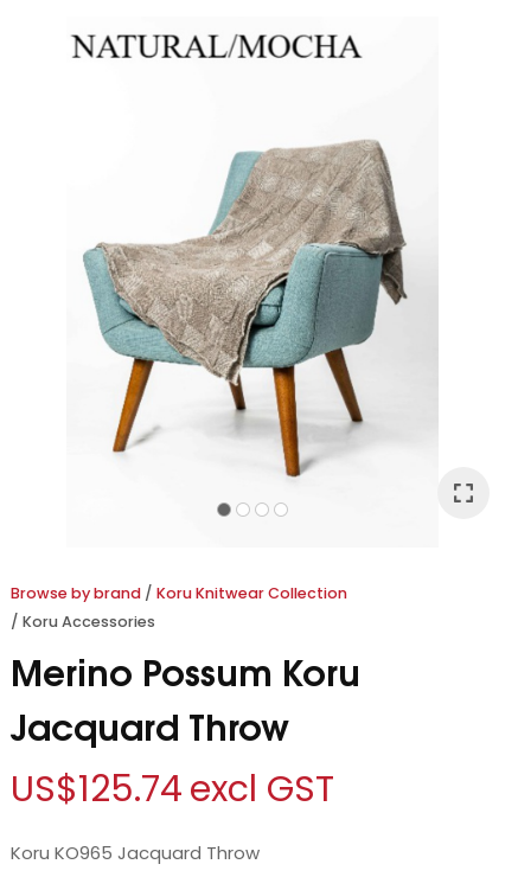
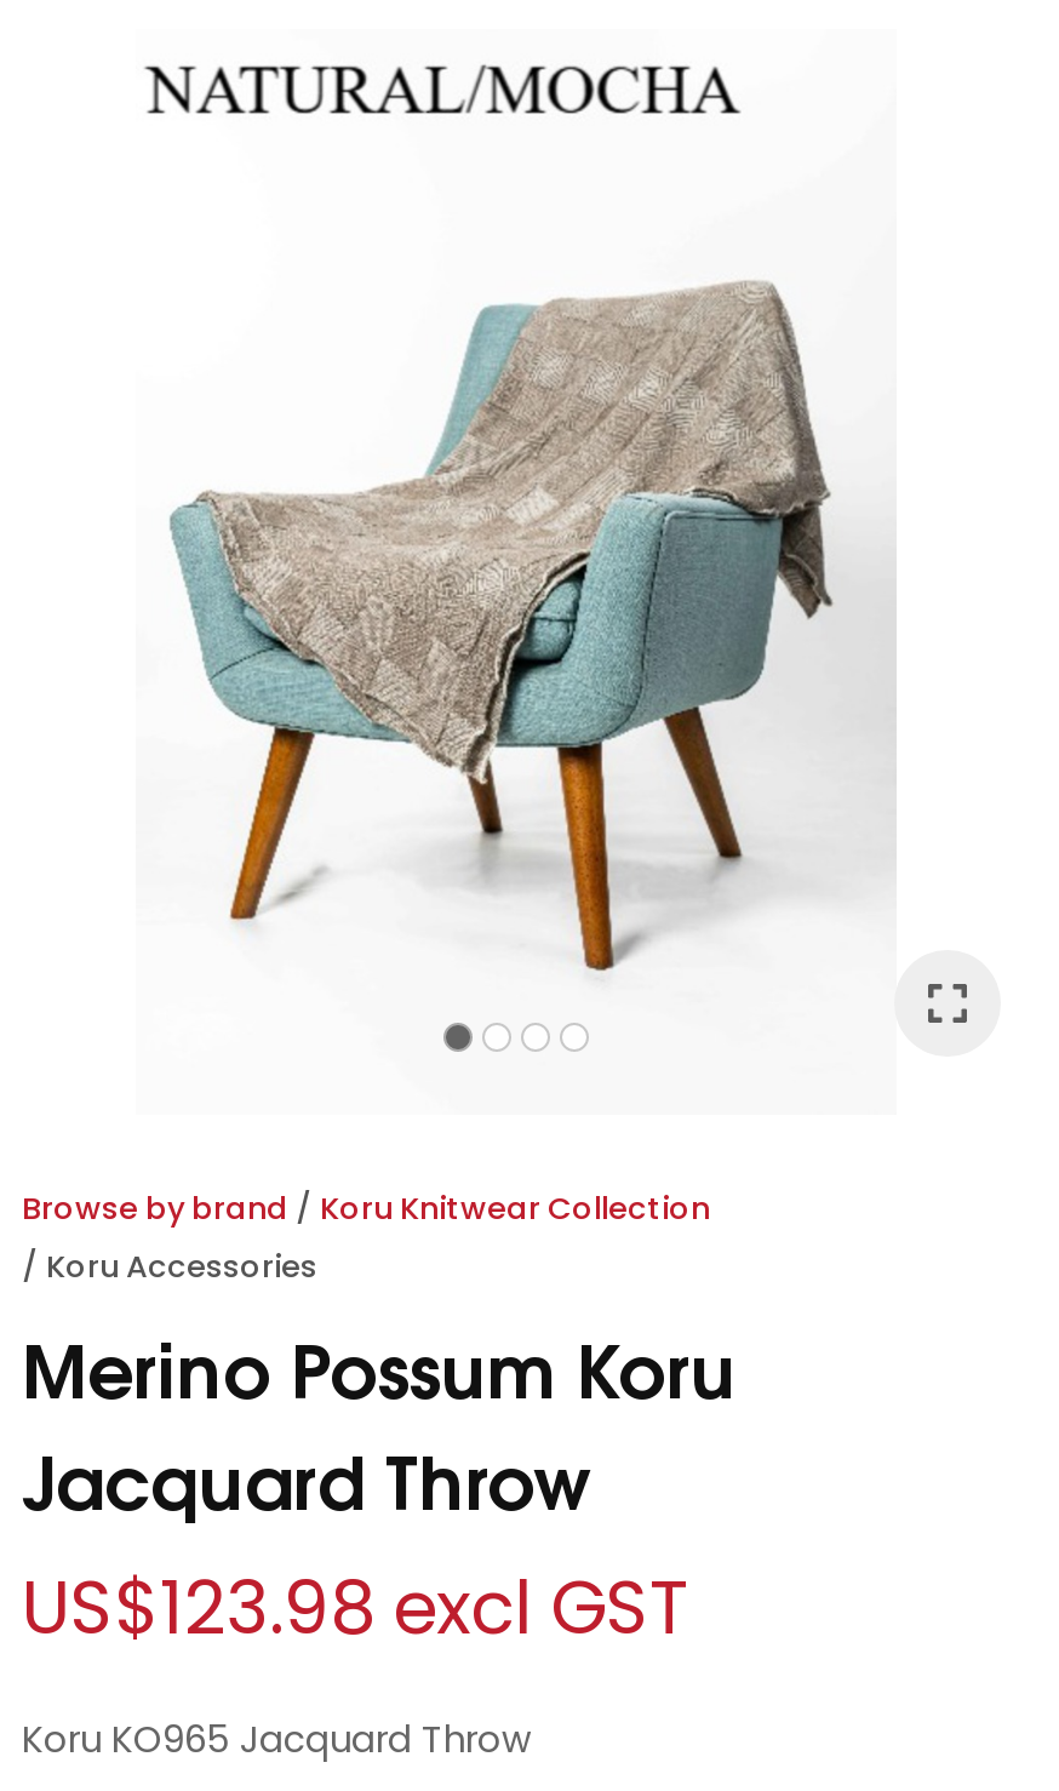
[11,764,334,814] US$125.74 excl GST -> [22,1558,688,1660] US$123.98 excl GST

